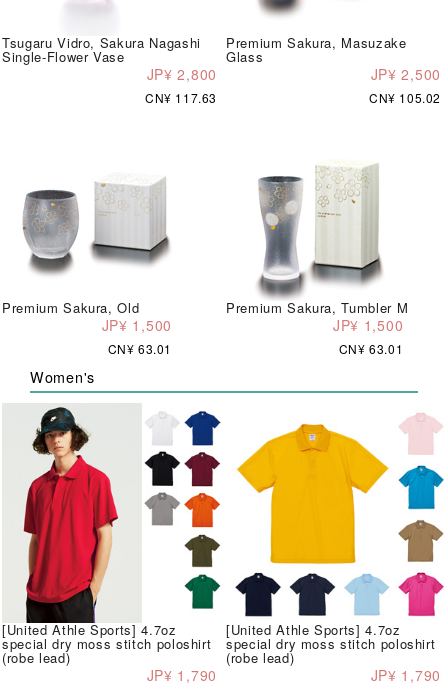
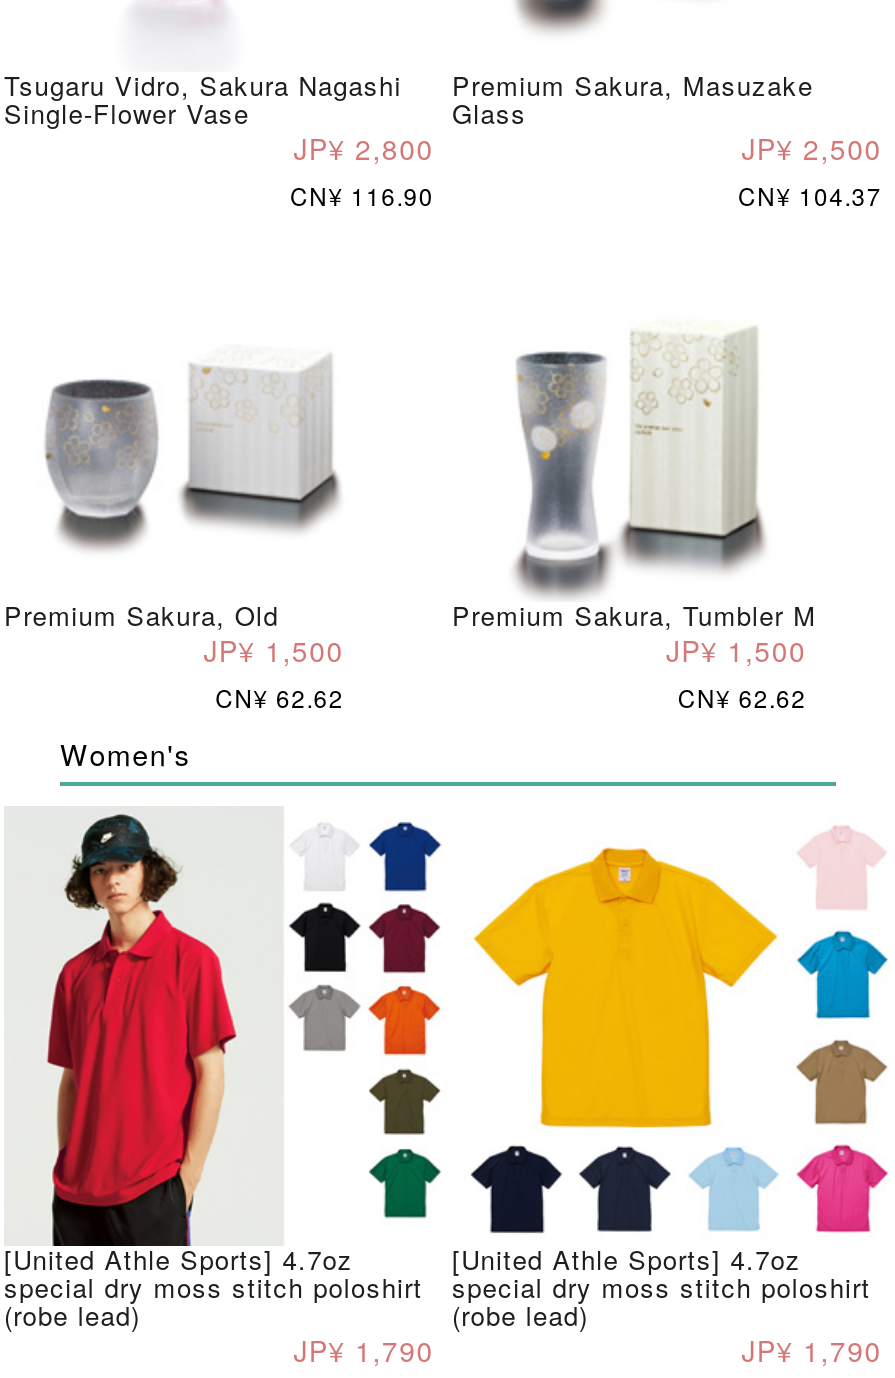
[145,88,217,105] CN¥ 117.63 -> [290,177,434,211] CN¥ 116.90
[369,88,441,105] CN¥ 105.02 -> [738,177,882,211] CN¥ 104.37
[108,339,172,356] CN¥ 63.01 -> [215,679,344,713] CN¥ 62.62
[339,339,403,356] CN¥ 63.01 -> [678,679,806,713] CN¥ 62.62

